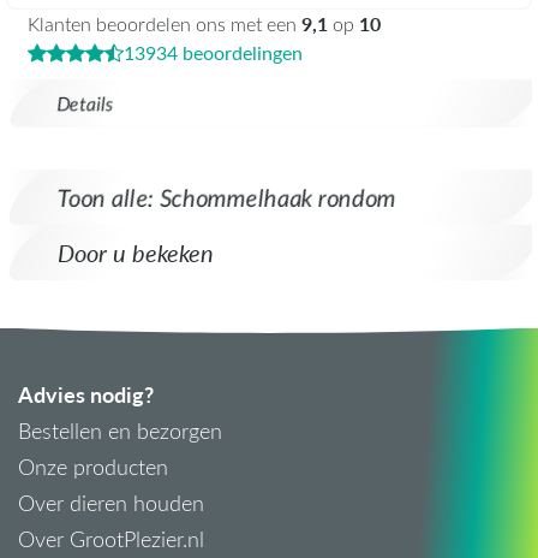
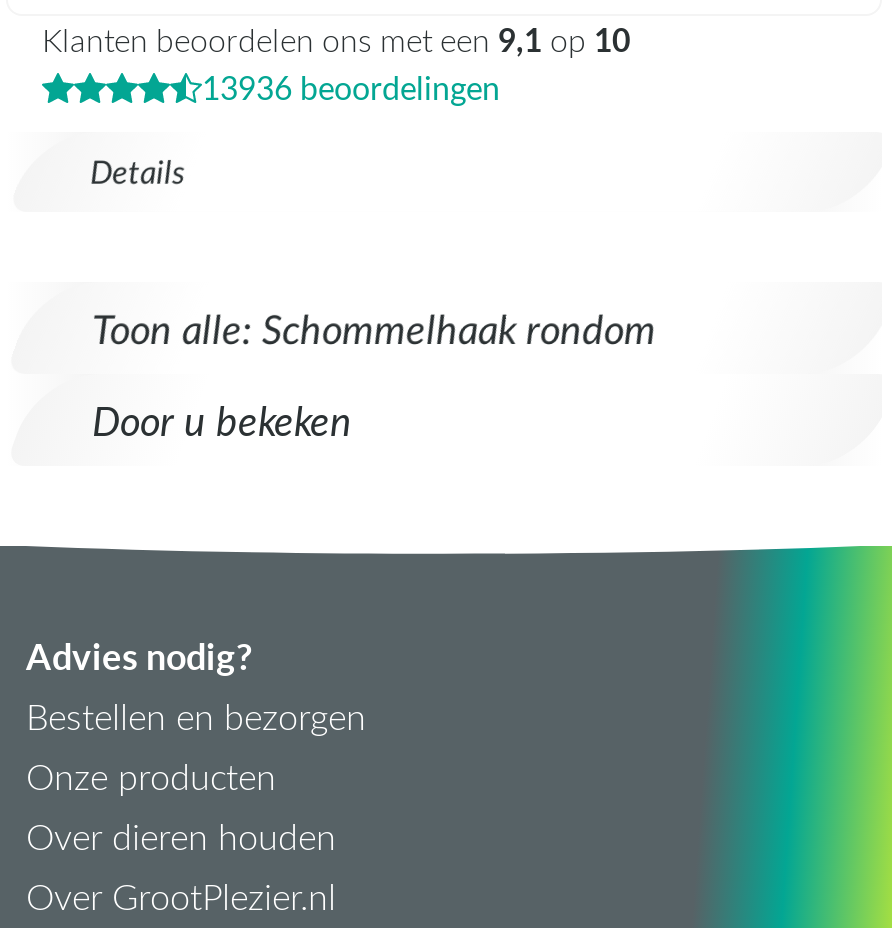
[124,39,303,64] 13934 beoordelingen -> [202,65,500,107] 13936 beoordelingen

